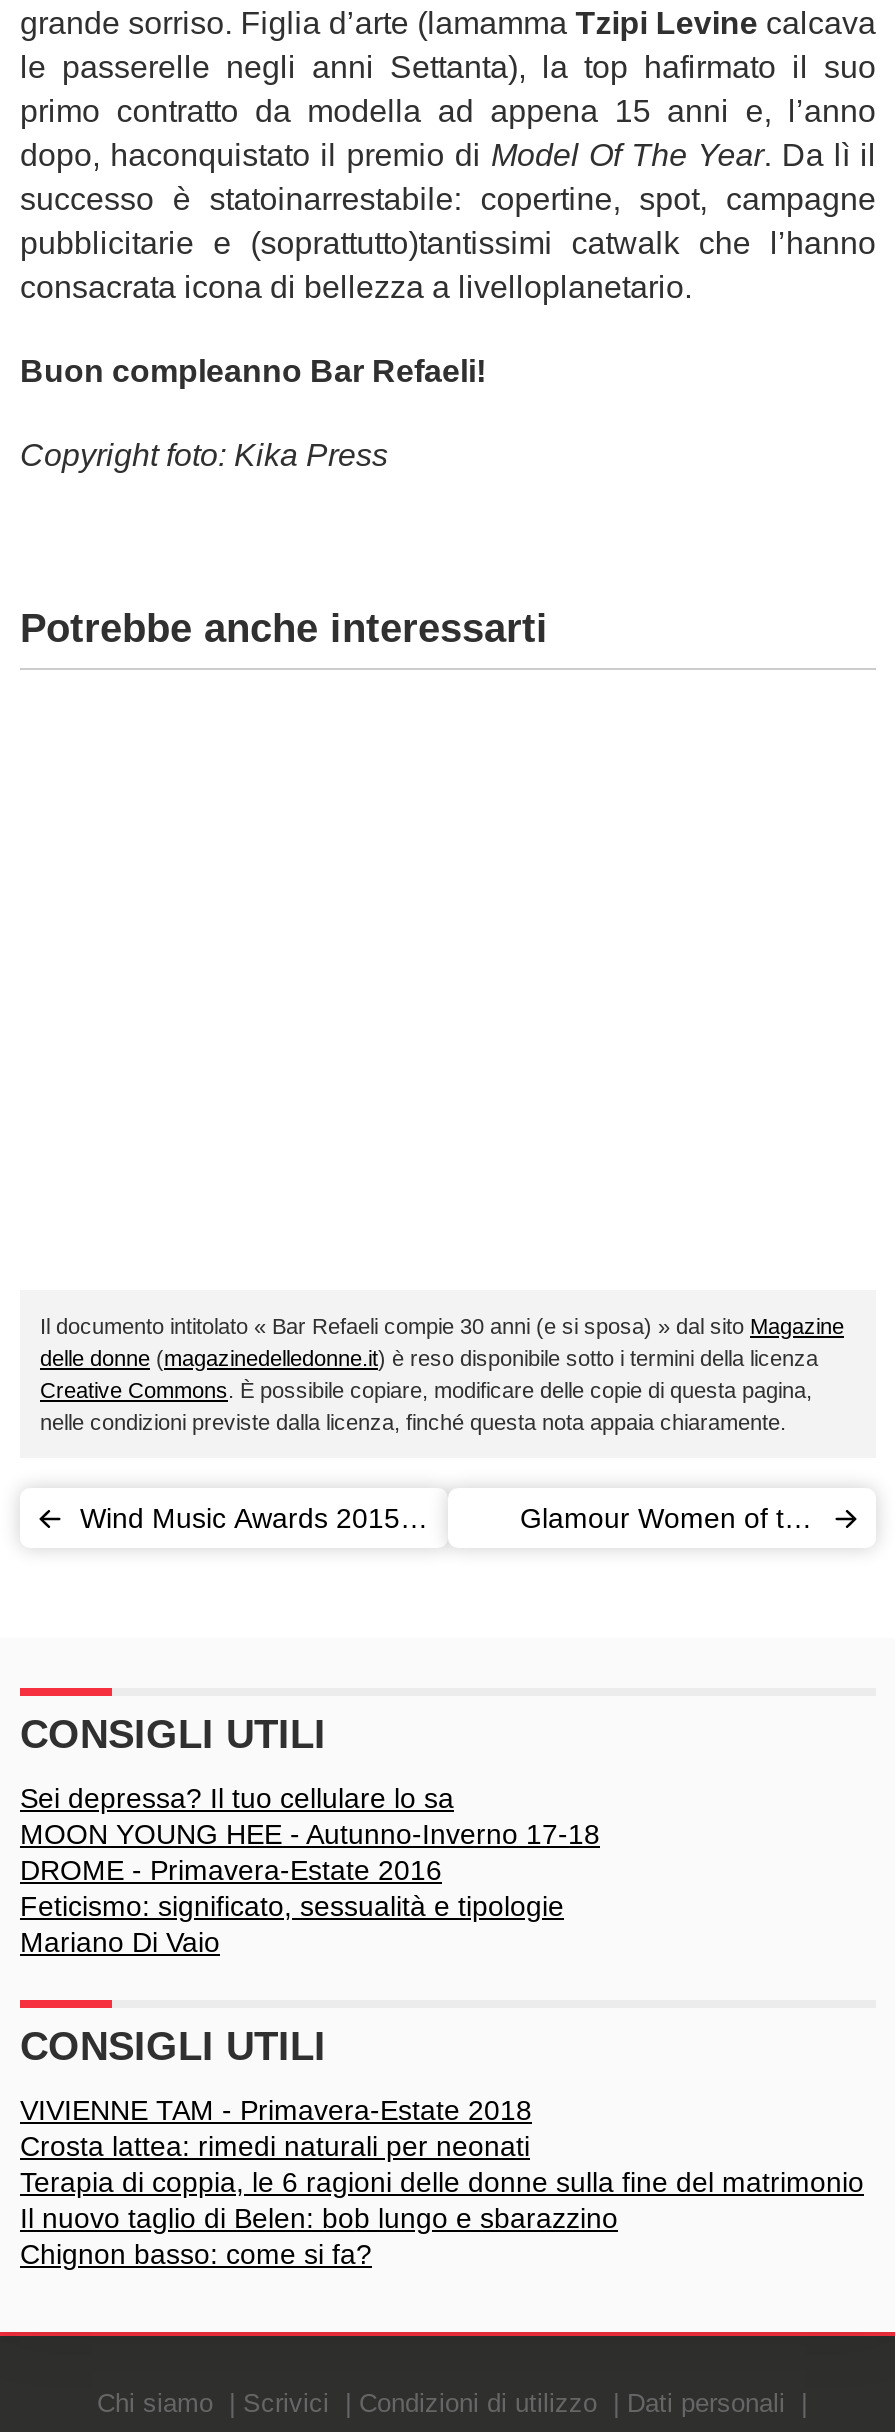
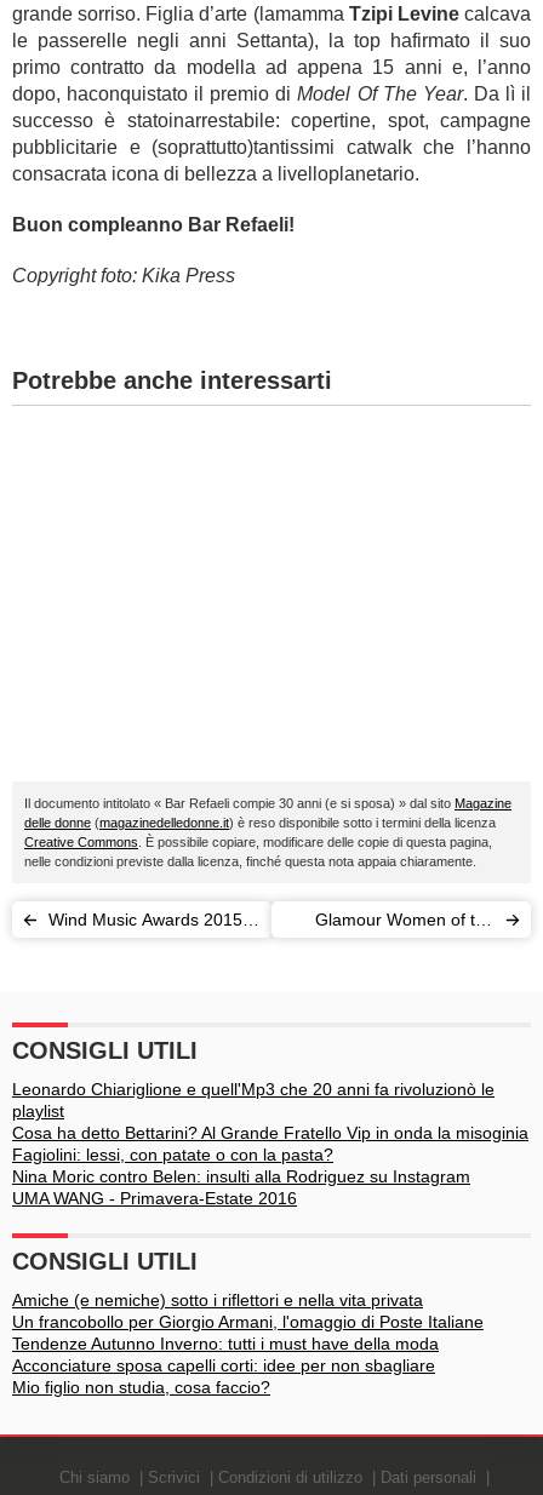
[20,1782,600,1958] Sei depressa? Il tuo cellulare lo sa | MOON YOUNG HEE - Autunno-Inverno 17-18 | DROME - Primavera-Estate 2016 | Feticismo: significato, sessualità e tipologie | Mariano Di Vaio -> [12,1079,528,1208] Leonardo Chiariglione e quell'Mp3 che 20 anni fa rivoluzionò le | playlist | Cosa ha detto Bettarini? Al Grande Fratello Vip in onda la misoginia | Fagiolini: lessi, con patate o con la pasta? | Nina Moric contro Belen: insulti alla Rodriguez su Instagram | UMA WANG - Primavera-Estate 2016
[20,2094,864,2270] VIVIENNE TAM - Primavera-Estate 2018 | Crosta lattea: rimedi naturali per neonati | Terapia di coppia, le 6 ragioni delle donne sulla fine del matrimonio | Il nuovo taglio di Belen: bob lungo e sbarazzino | Chignon basso: come si fa? -> [12,1290,484,1397] Amiche (e nemiche) sotto i riflettori e nella vita privata | Un francobollo per Giorgio Armani, l'omaggio di Poste Italiane | Tendenze Autunno Inverno: tutti i must have della moda | Acconciature sposa capelli corti: idee per non sbagliare | Mio figlio non studia, cosa faccio?

